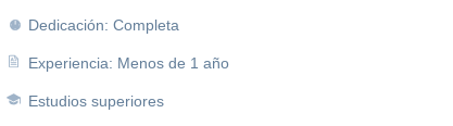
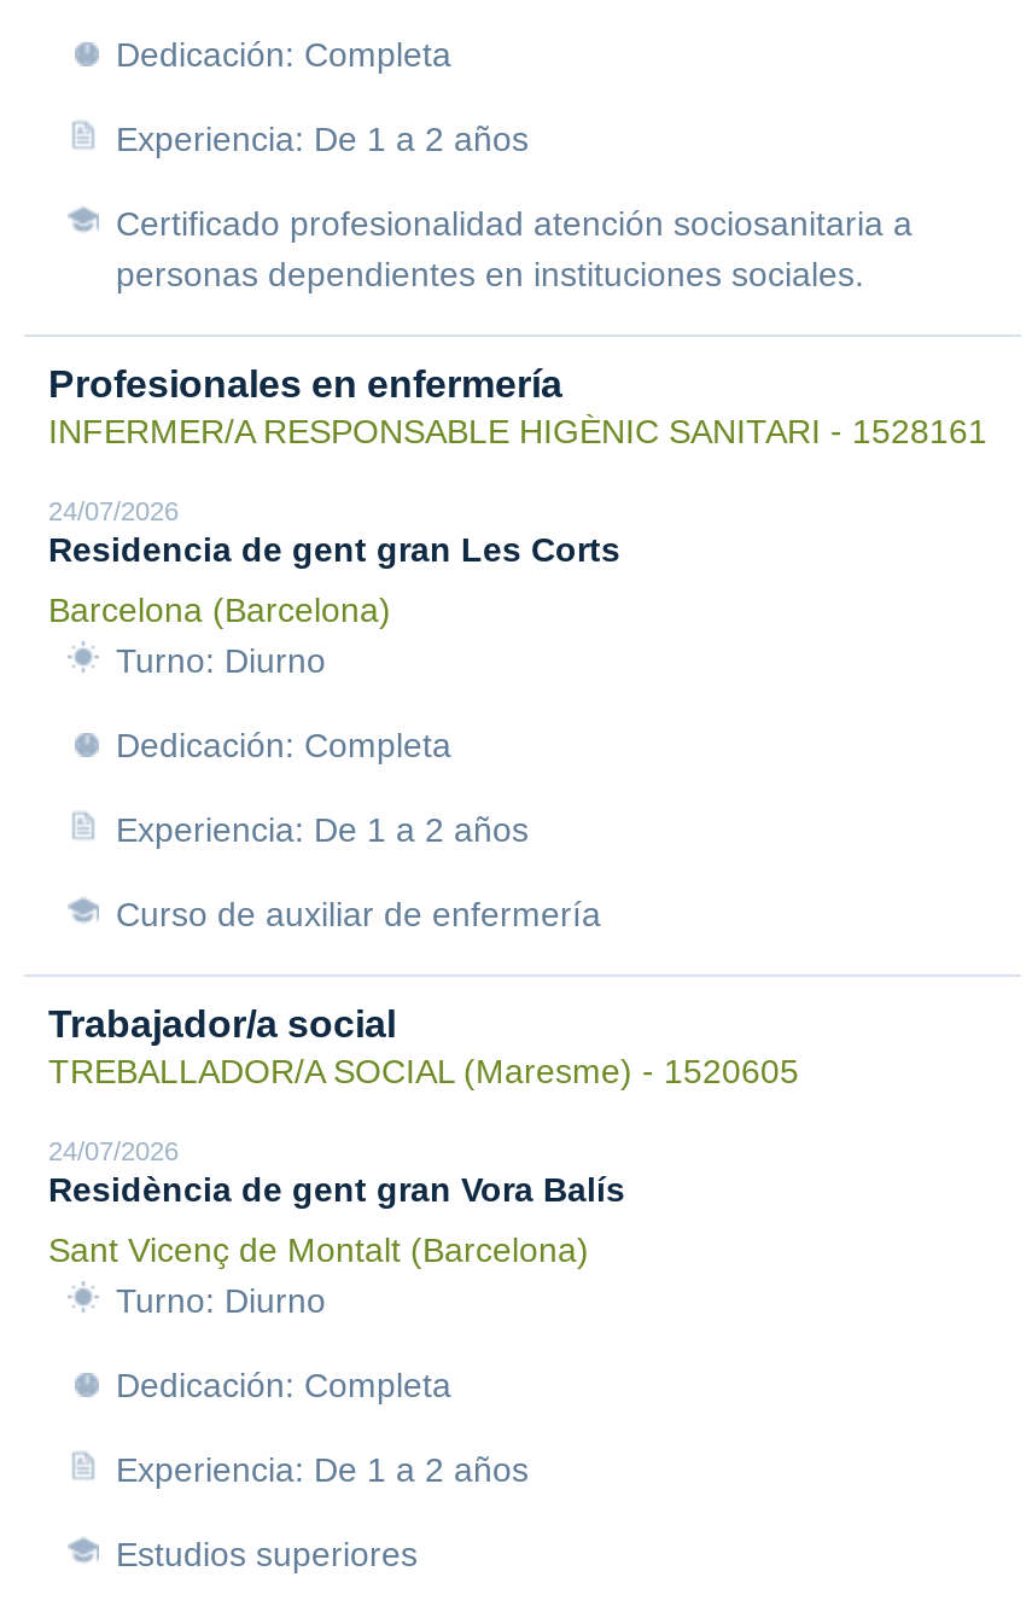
[28,54,229,72] Experiencia: Menos de 1 año -> [48,120,987,1489] Experiencia: De 1 a 2 años | Certificado profesionalidad atención sociosanitaria a | personas dependientes en instituciones sociales. | Profesionales en enfermería | INFERMER/A RESPONSABLE HIGÈNIC SANITARI - 1528161 | 24/07/2026 | Residencia de gent gran Les Corts | Barcelona (Barcelona) | Turno: Diurno | Dedicación: Completa | Experiencia: De 1 a 2 años | Curso de auxiliar de enfermería | Trabajador/a social | TREBALLADOR/A SOCIAL (Maresme) - 1520605 | 24/07/2026 | Residència de gent gran Vora Balís | Sant Vicenç de Montalt (Barcelona) | Turno: Diurno | Dedicación: Completa | Experiencia: De 1 a 2 años

